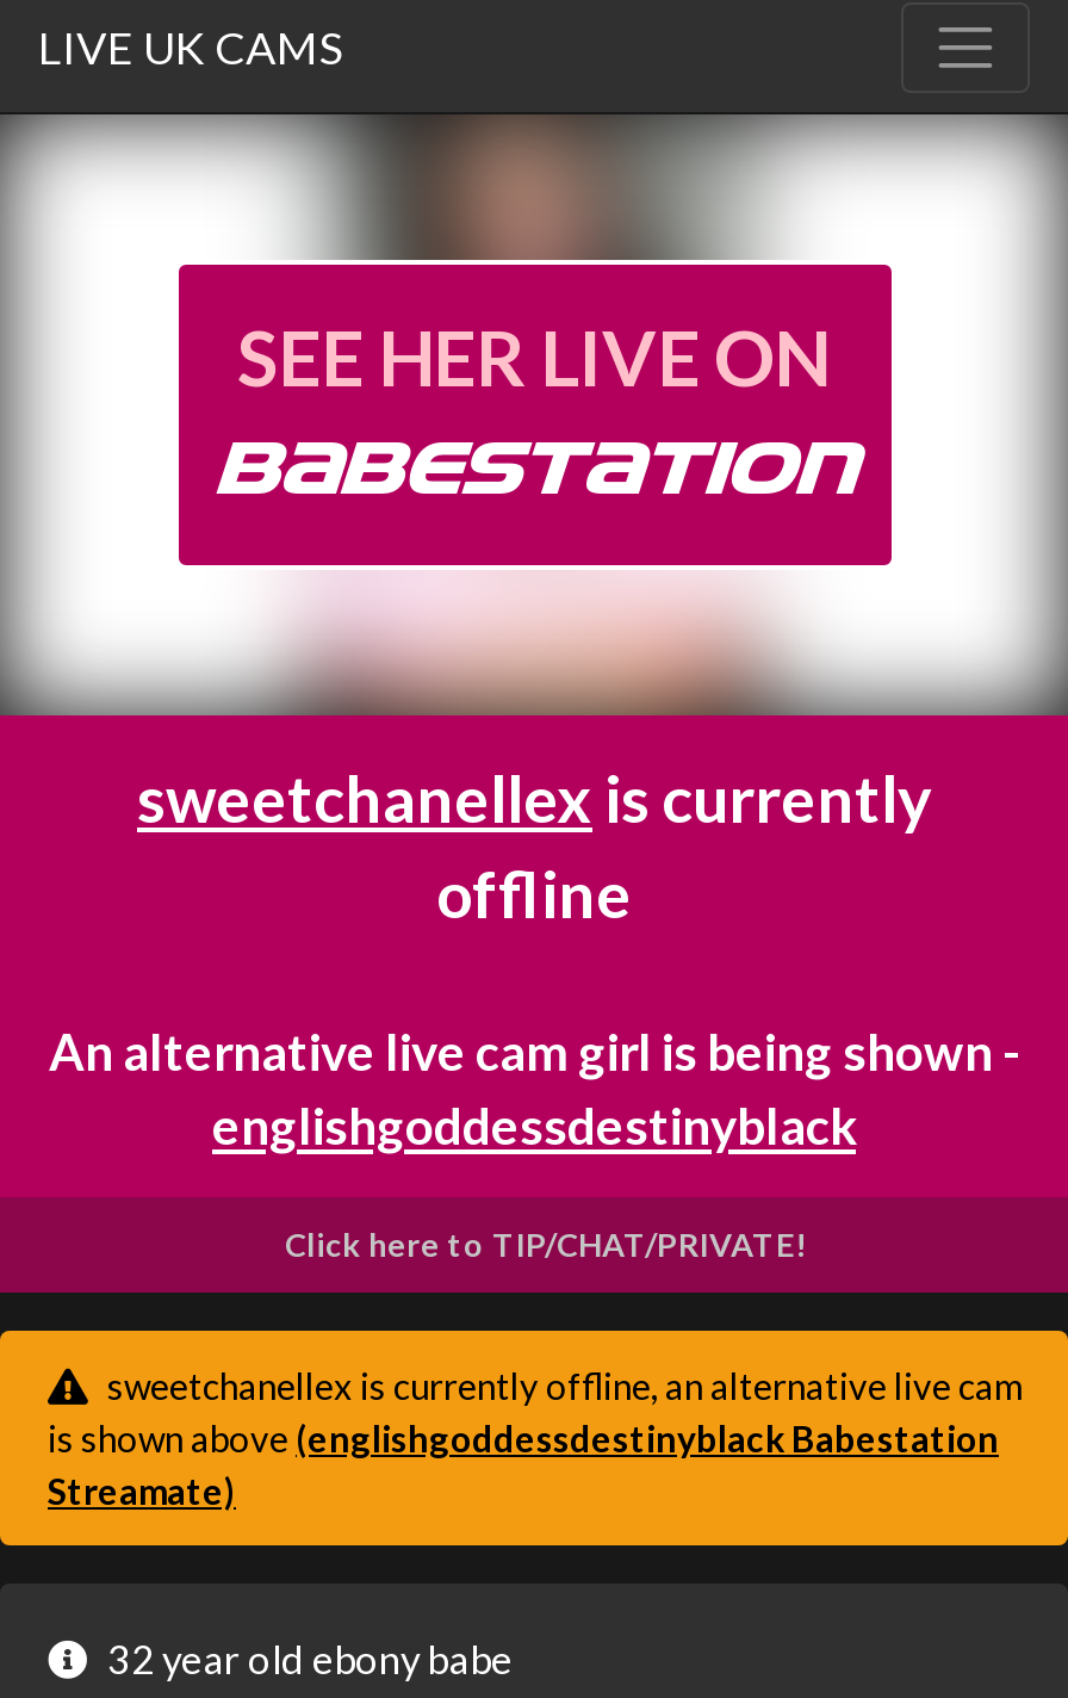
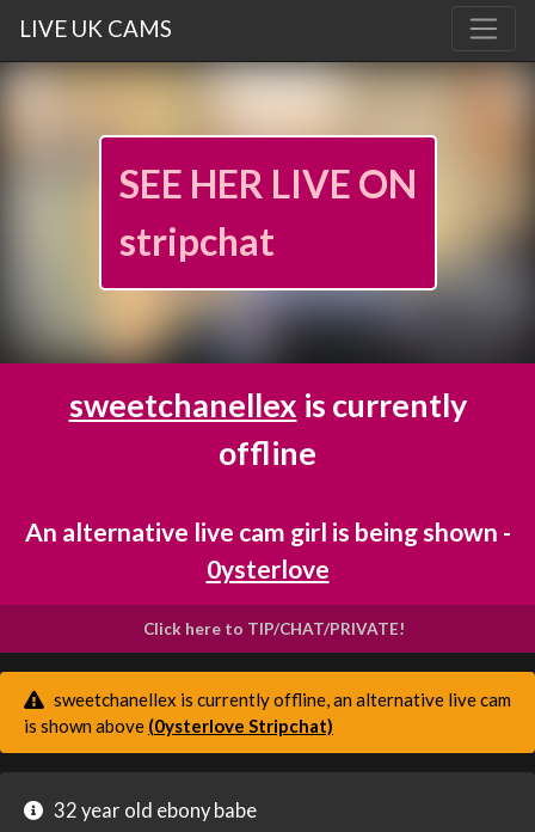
[7,114,1061,715] [image] | BABESTATION -> [4,62,531,365] [image] | stripchat
[212,1095,856,1154] englishgoddessdestinyblack -> [206,553,329,583] 0ysterlove
[48,1417,999,1512] is shown above (englishgoddessdestinyblack Babestation | Streamate) -> [24,715,333,736] is shown above (0ysterlove Stripchat)

